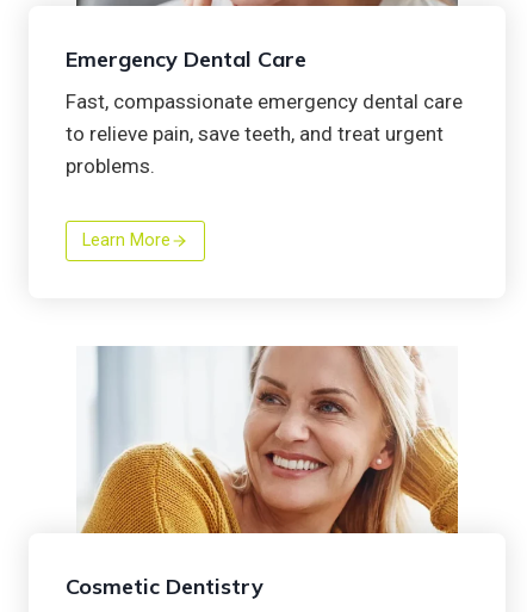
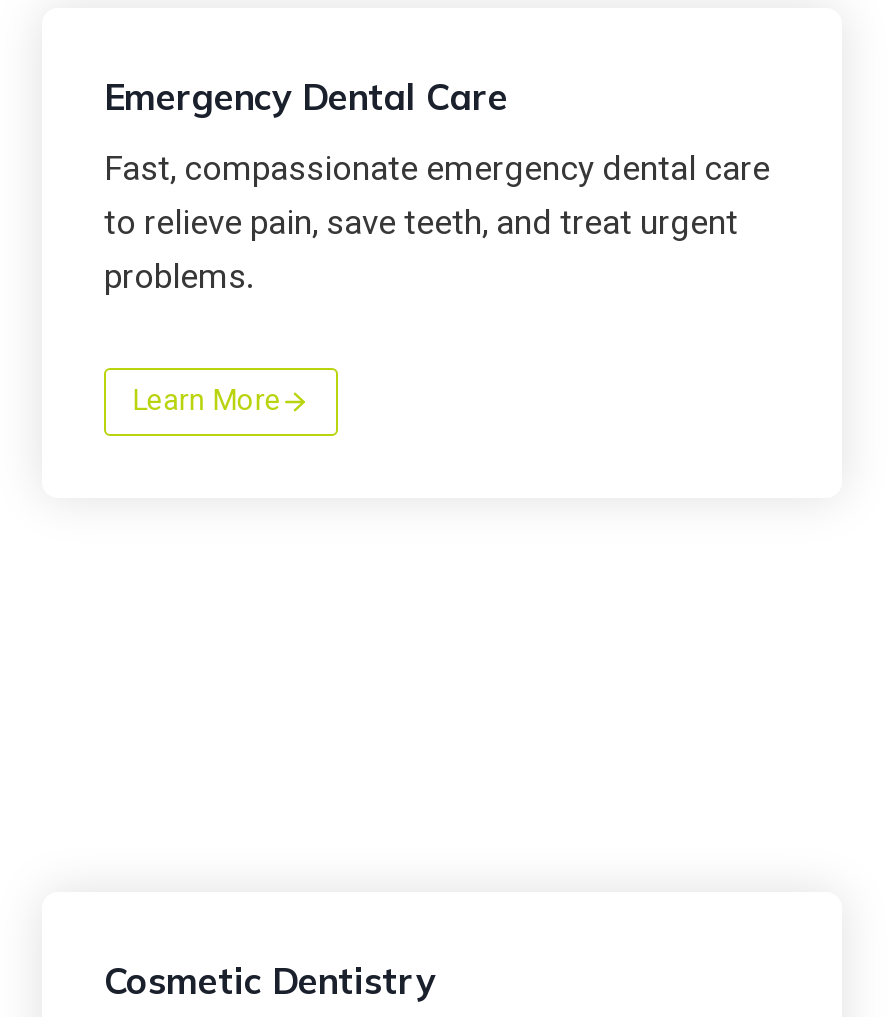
[80,345,459,534] [image] -> none

